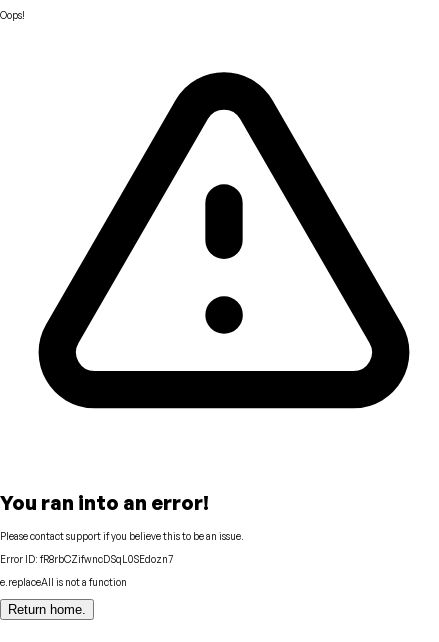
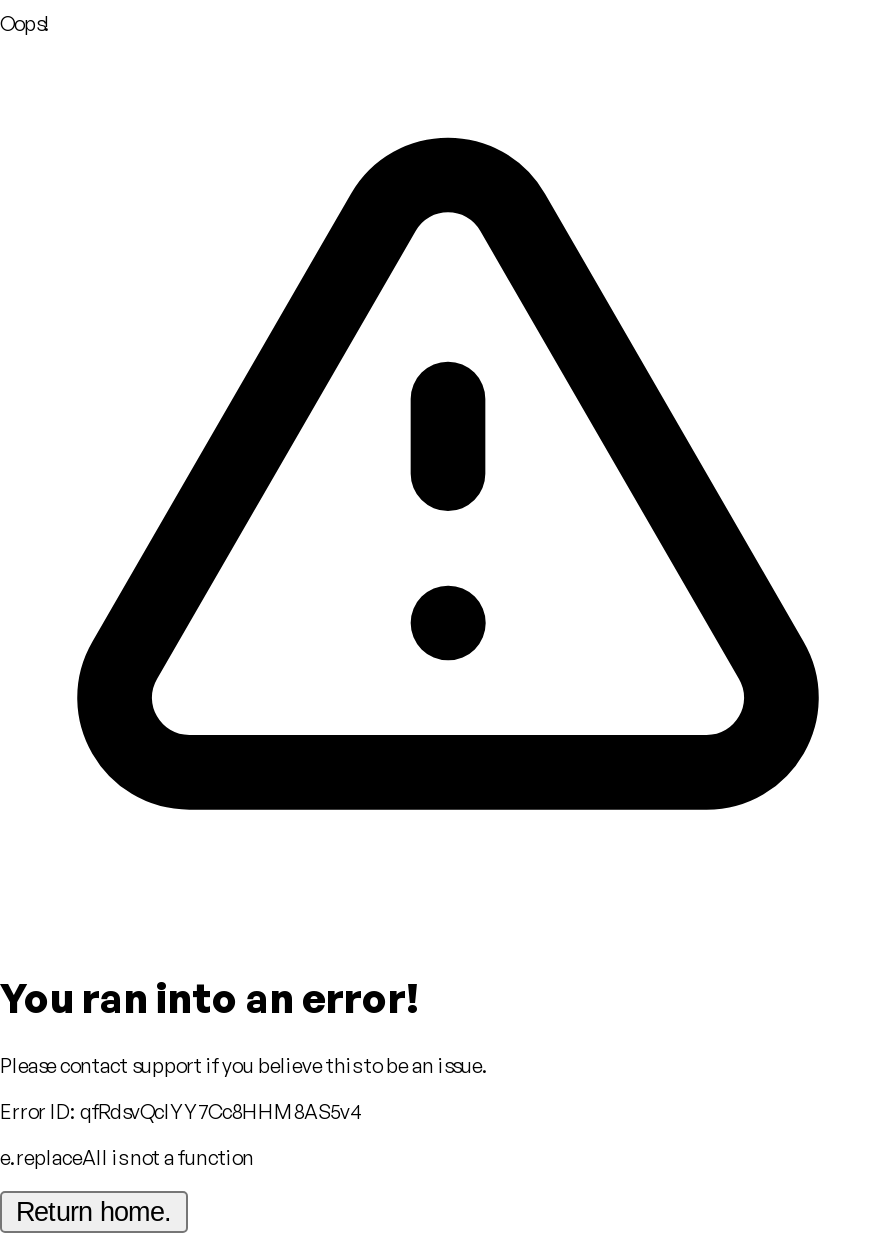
[0,553,173,565] Error ID: fR8rbCZifwncDSqL0SEdozn7 -> [0,1099,362,1123] Error ID: qfRdsvQclYY7Cc8HHM8AS5v4

